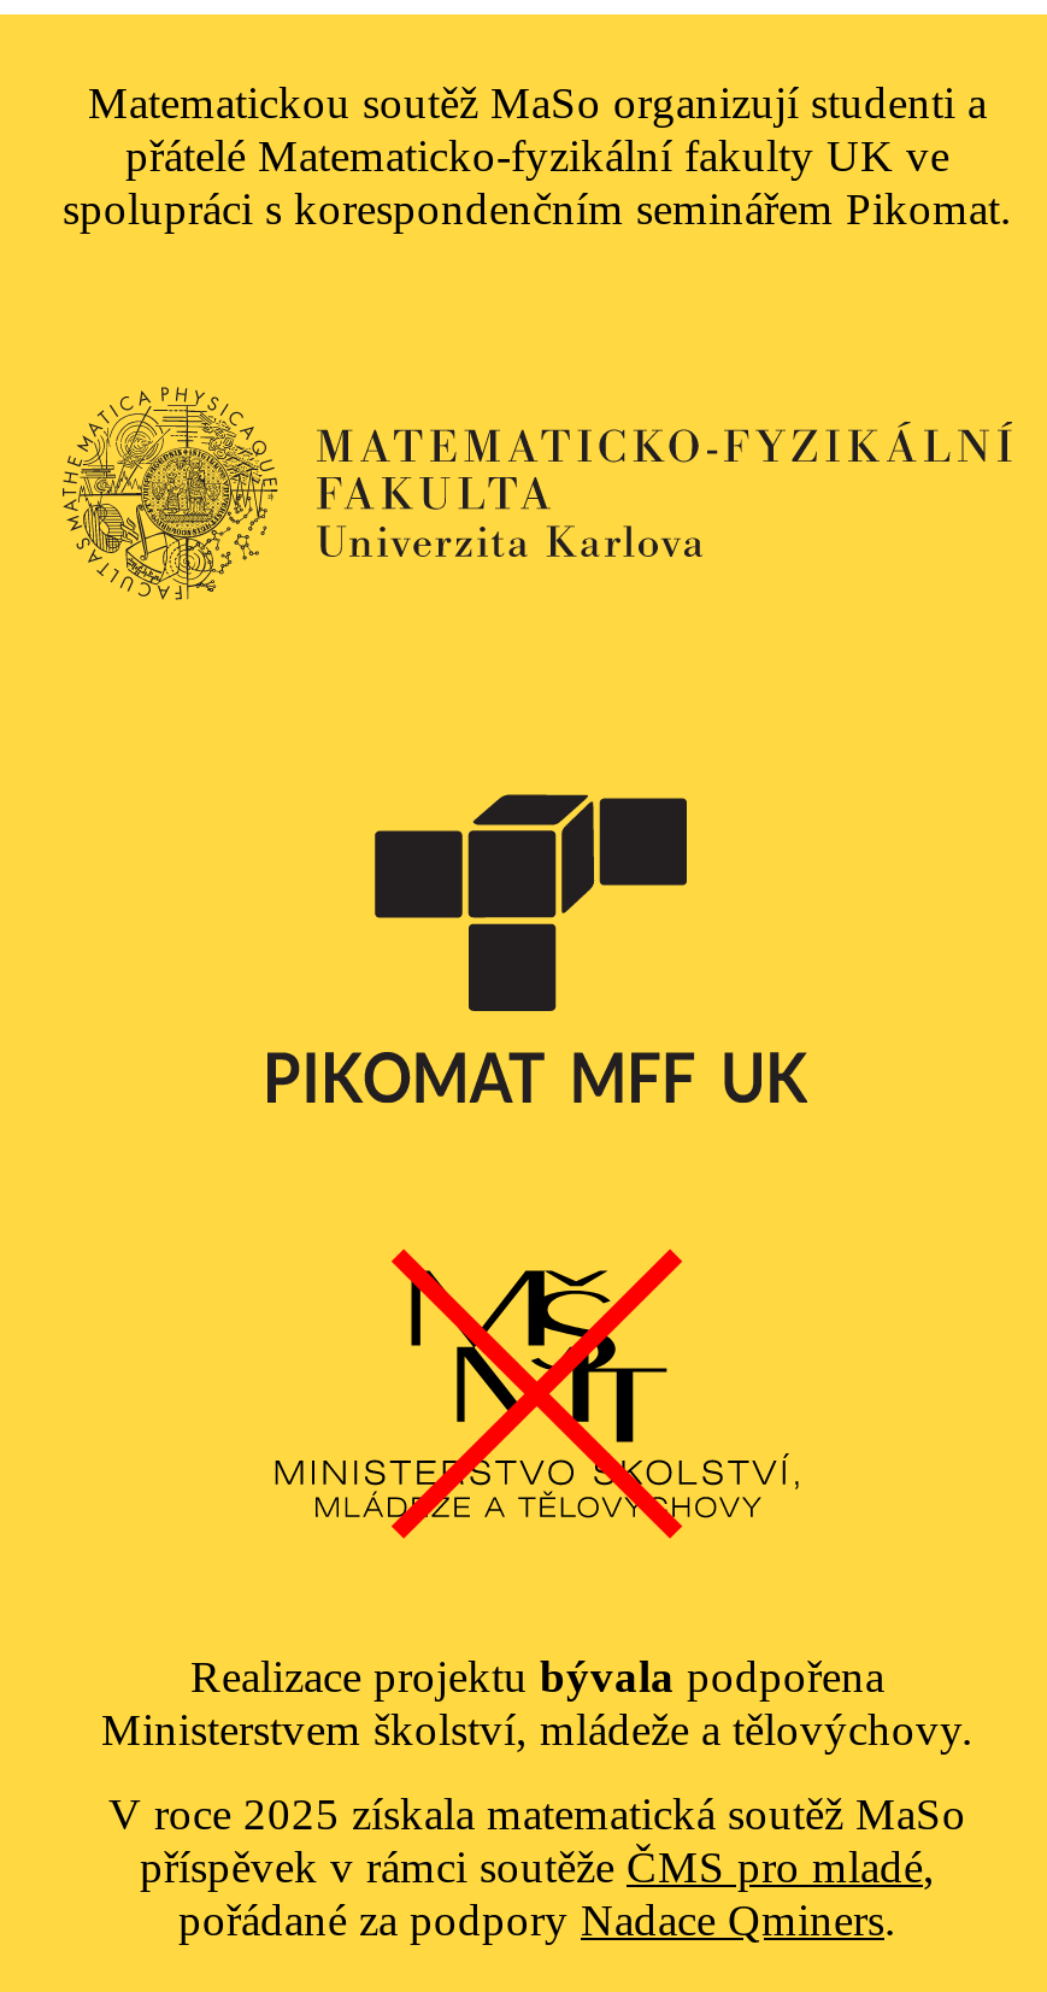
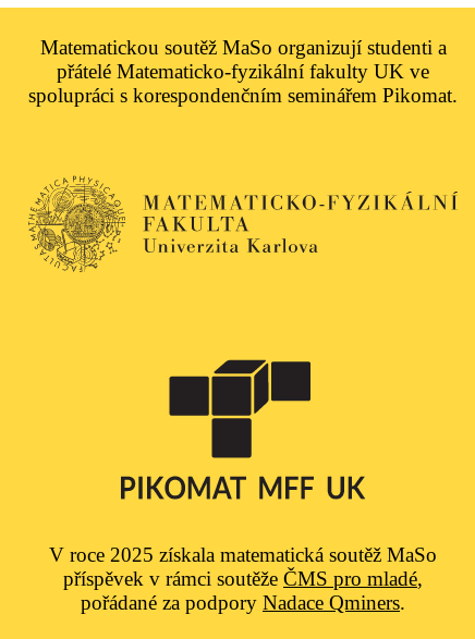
[272,1248,800,1540] [image] -> none
[101,1651,974,1754] Realizace projektu bývala podpořena | Ministerstvem školství, mládeže a tělovýchovy. -> none

